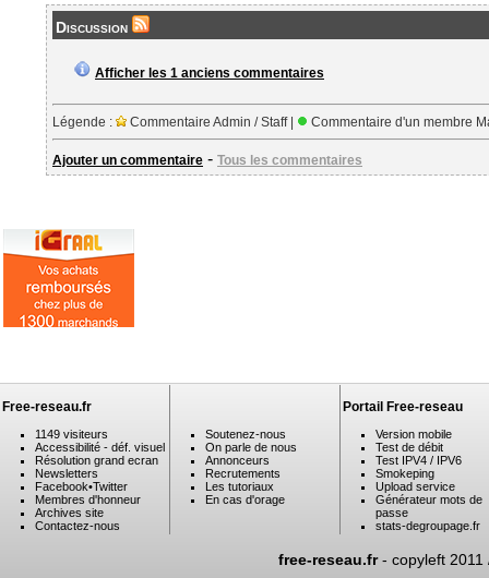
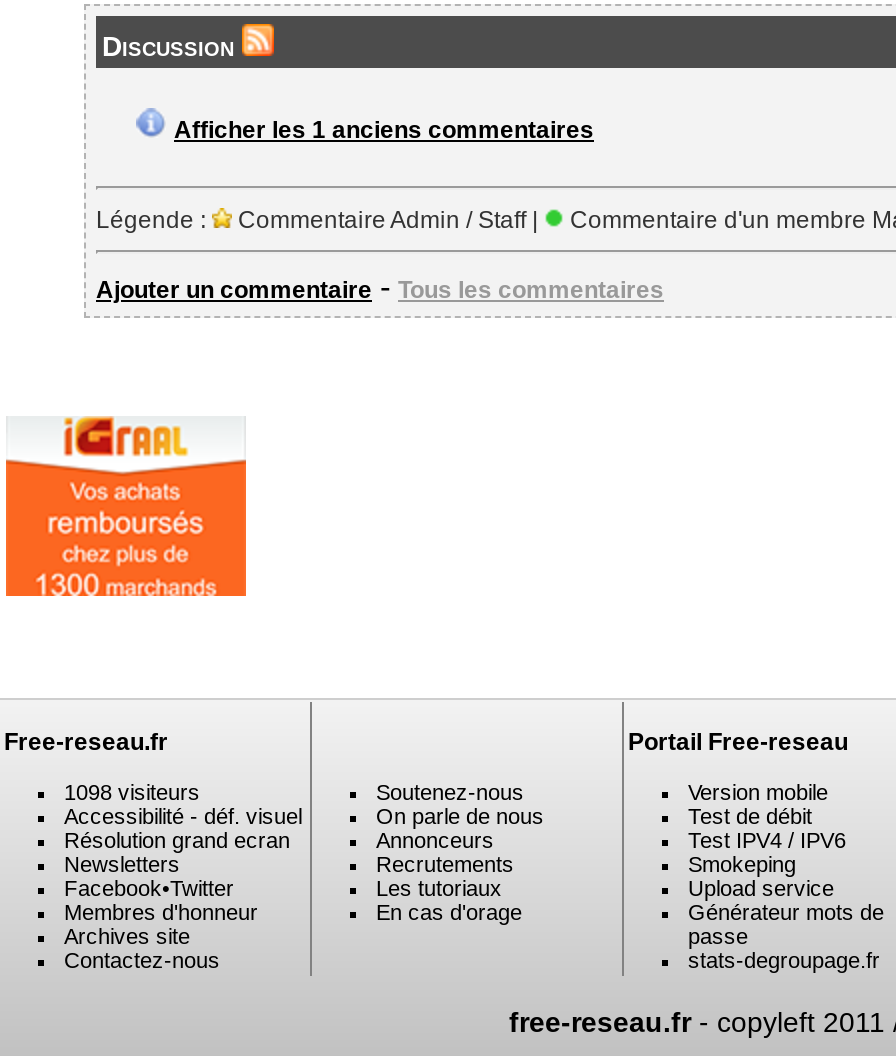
[35,428,108,441] 1149 visiteurs -> [64,780,200,804] 1098 visiteurs

